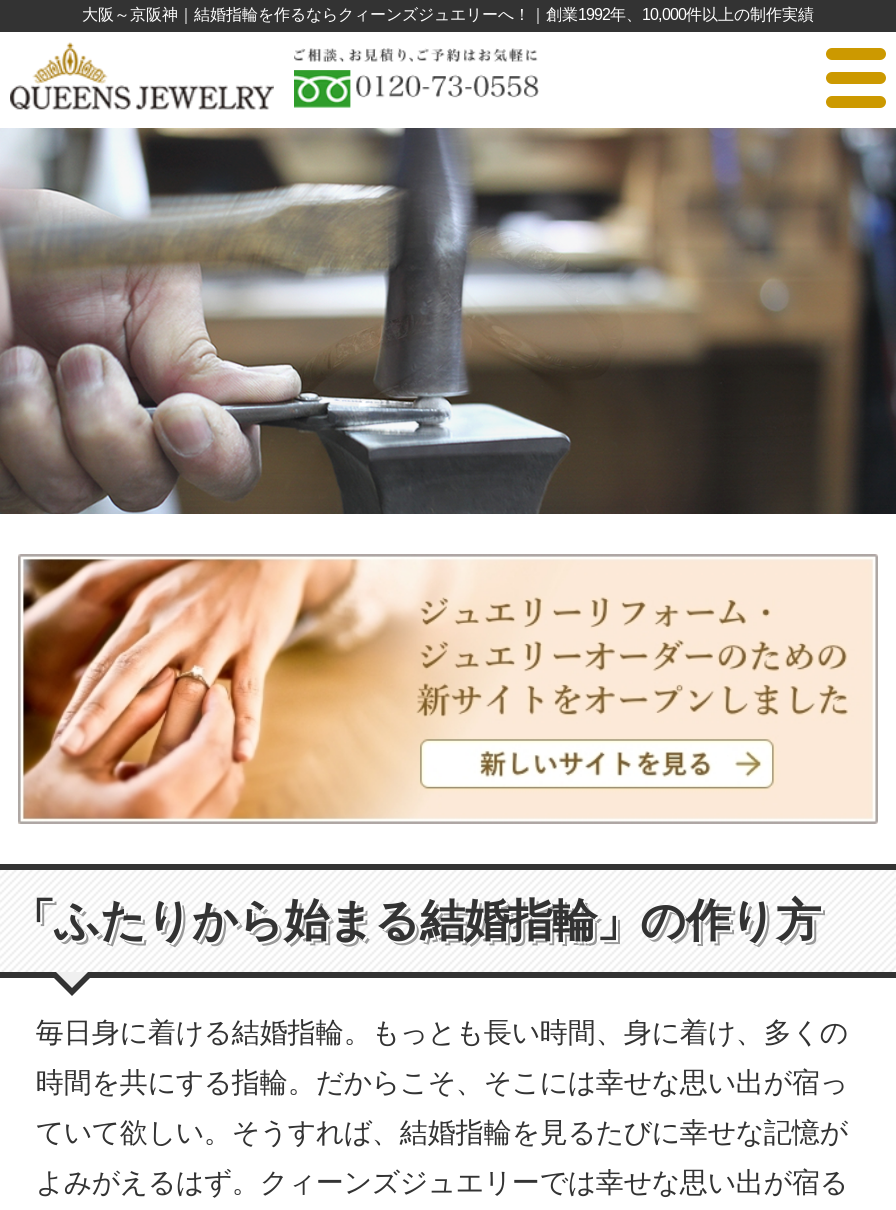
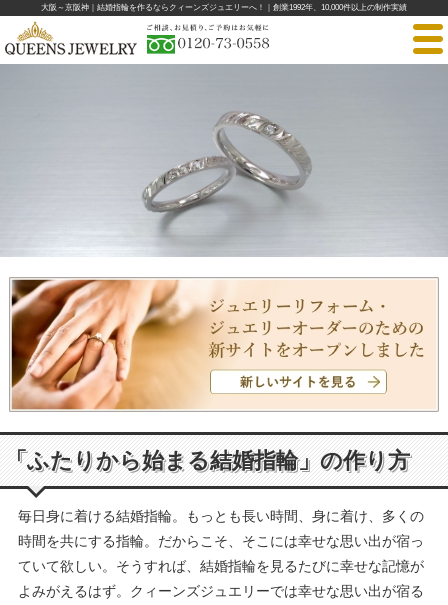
[6,128,890,516] [image] -> [3,64,445,257] [image]

